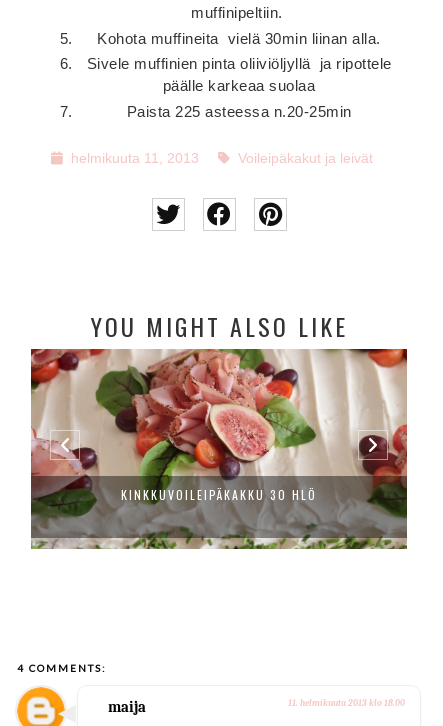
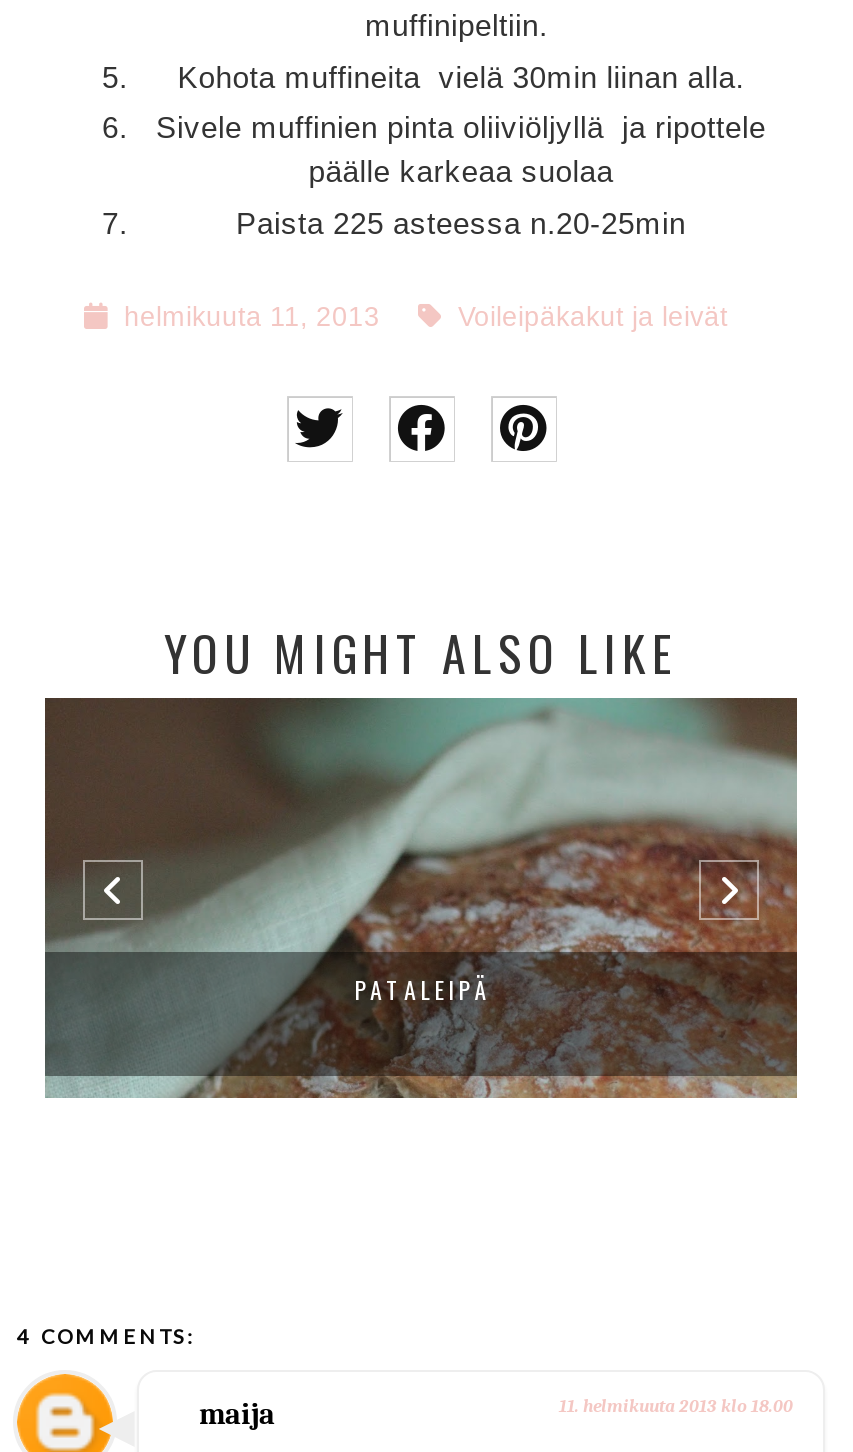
[30,348,408,550] [image] | KINKKUVOILEIPÄKAKKU 30 HLÖ -> [43,696,799,1100] [image] | PATALEIPÄ

